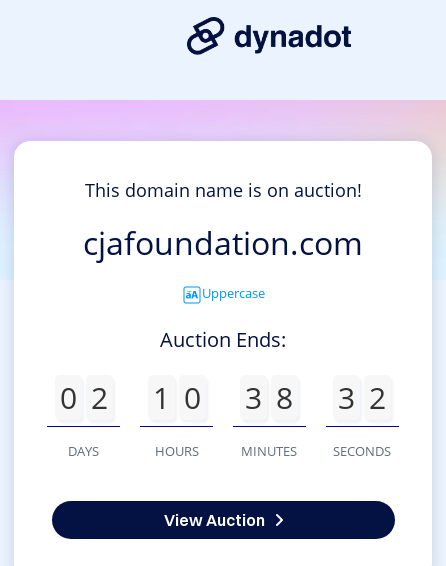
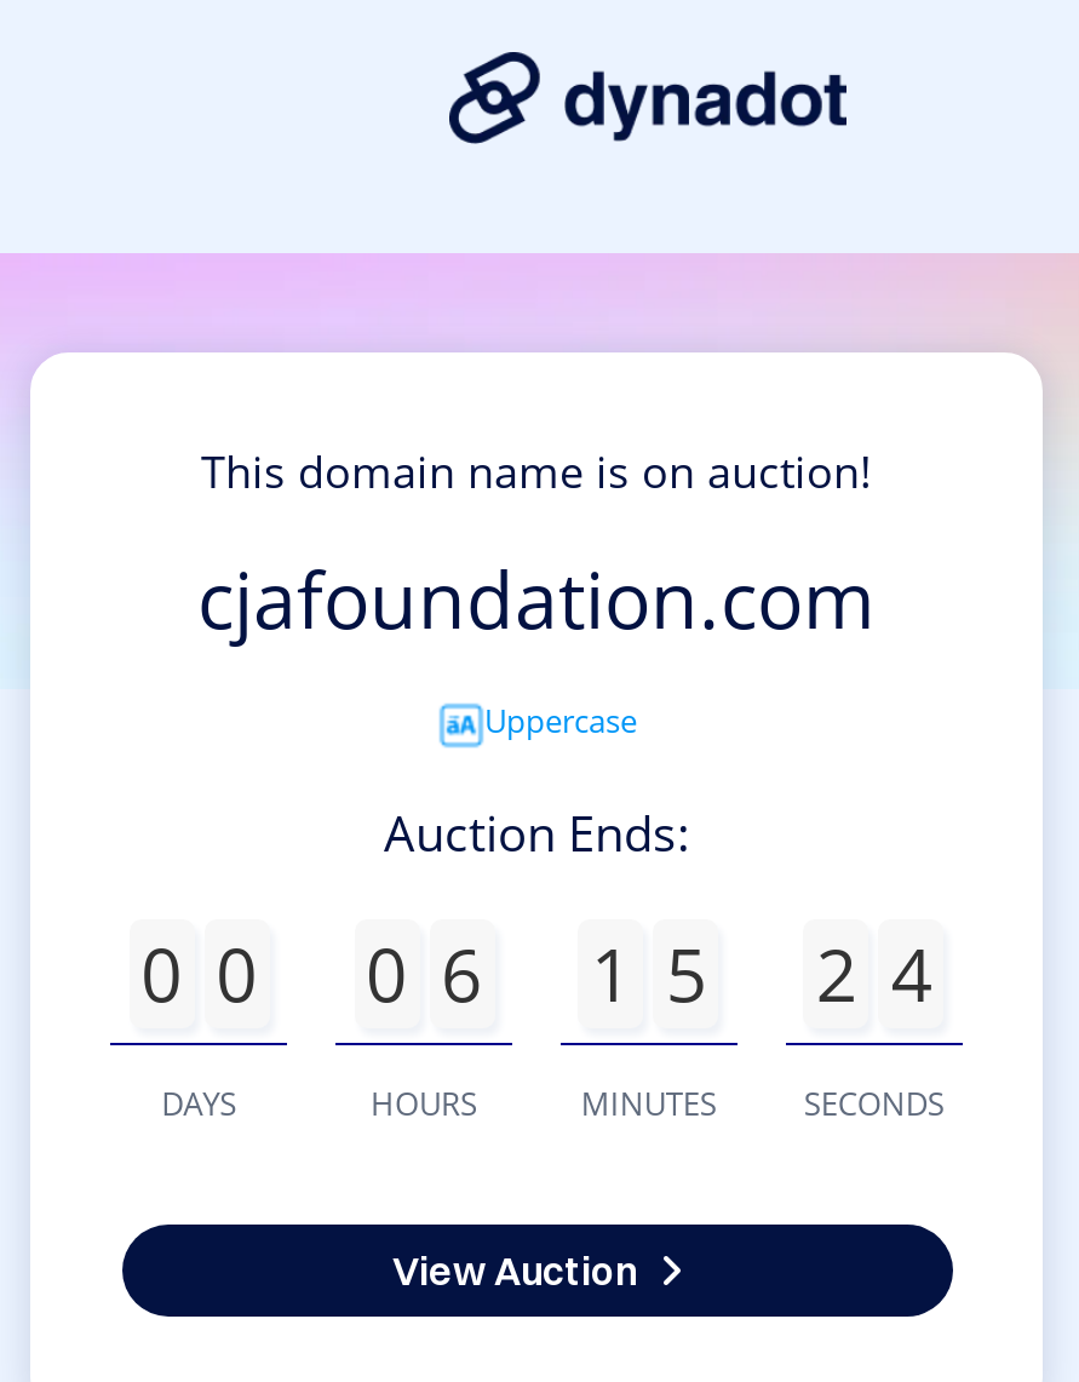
[60,377,108,418] 0 2 -> [141,924,257,1023] 0 0
[152,377,200,418] 1 0 -> [366,924,482,1023] 0 6
[245,377,293,418] 3 8 -> [591,924,707,1023] 1 5
[338,377,386,418] 3 2 -> [816,924,932,1023] 2 4

